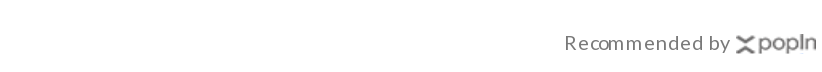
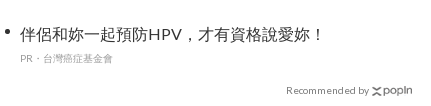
none -> [20,24,326,64] 伴侶和妳一起預防HPV，才有資格說愛妳！ | PR・台灣癌症基金會

